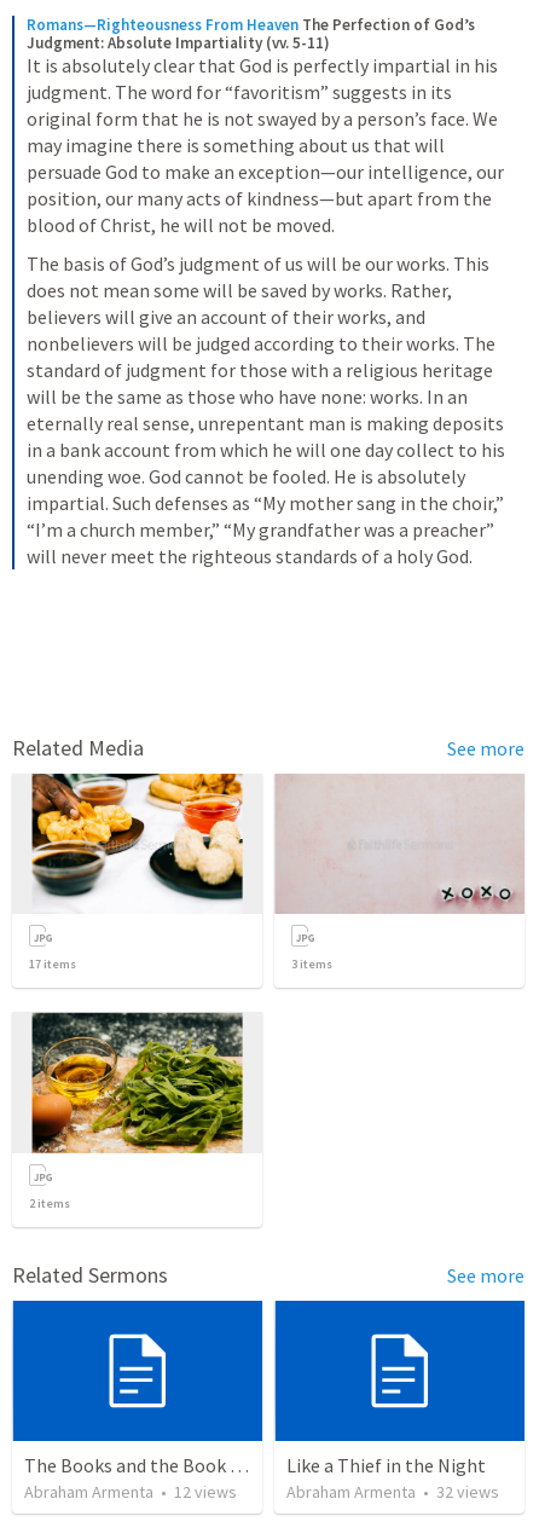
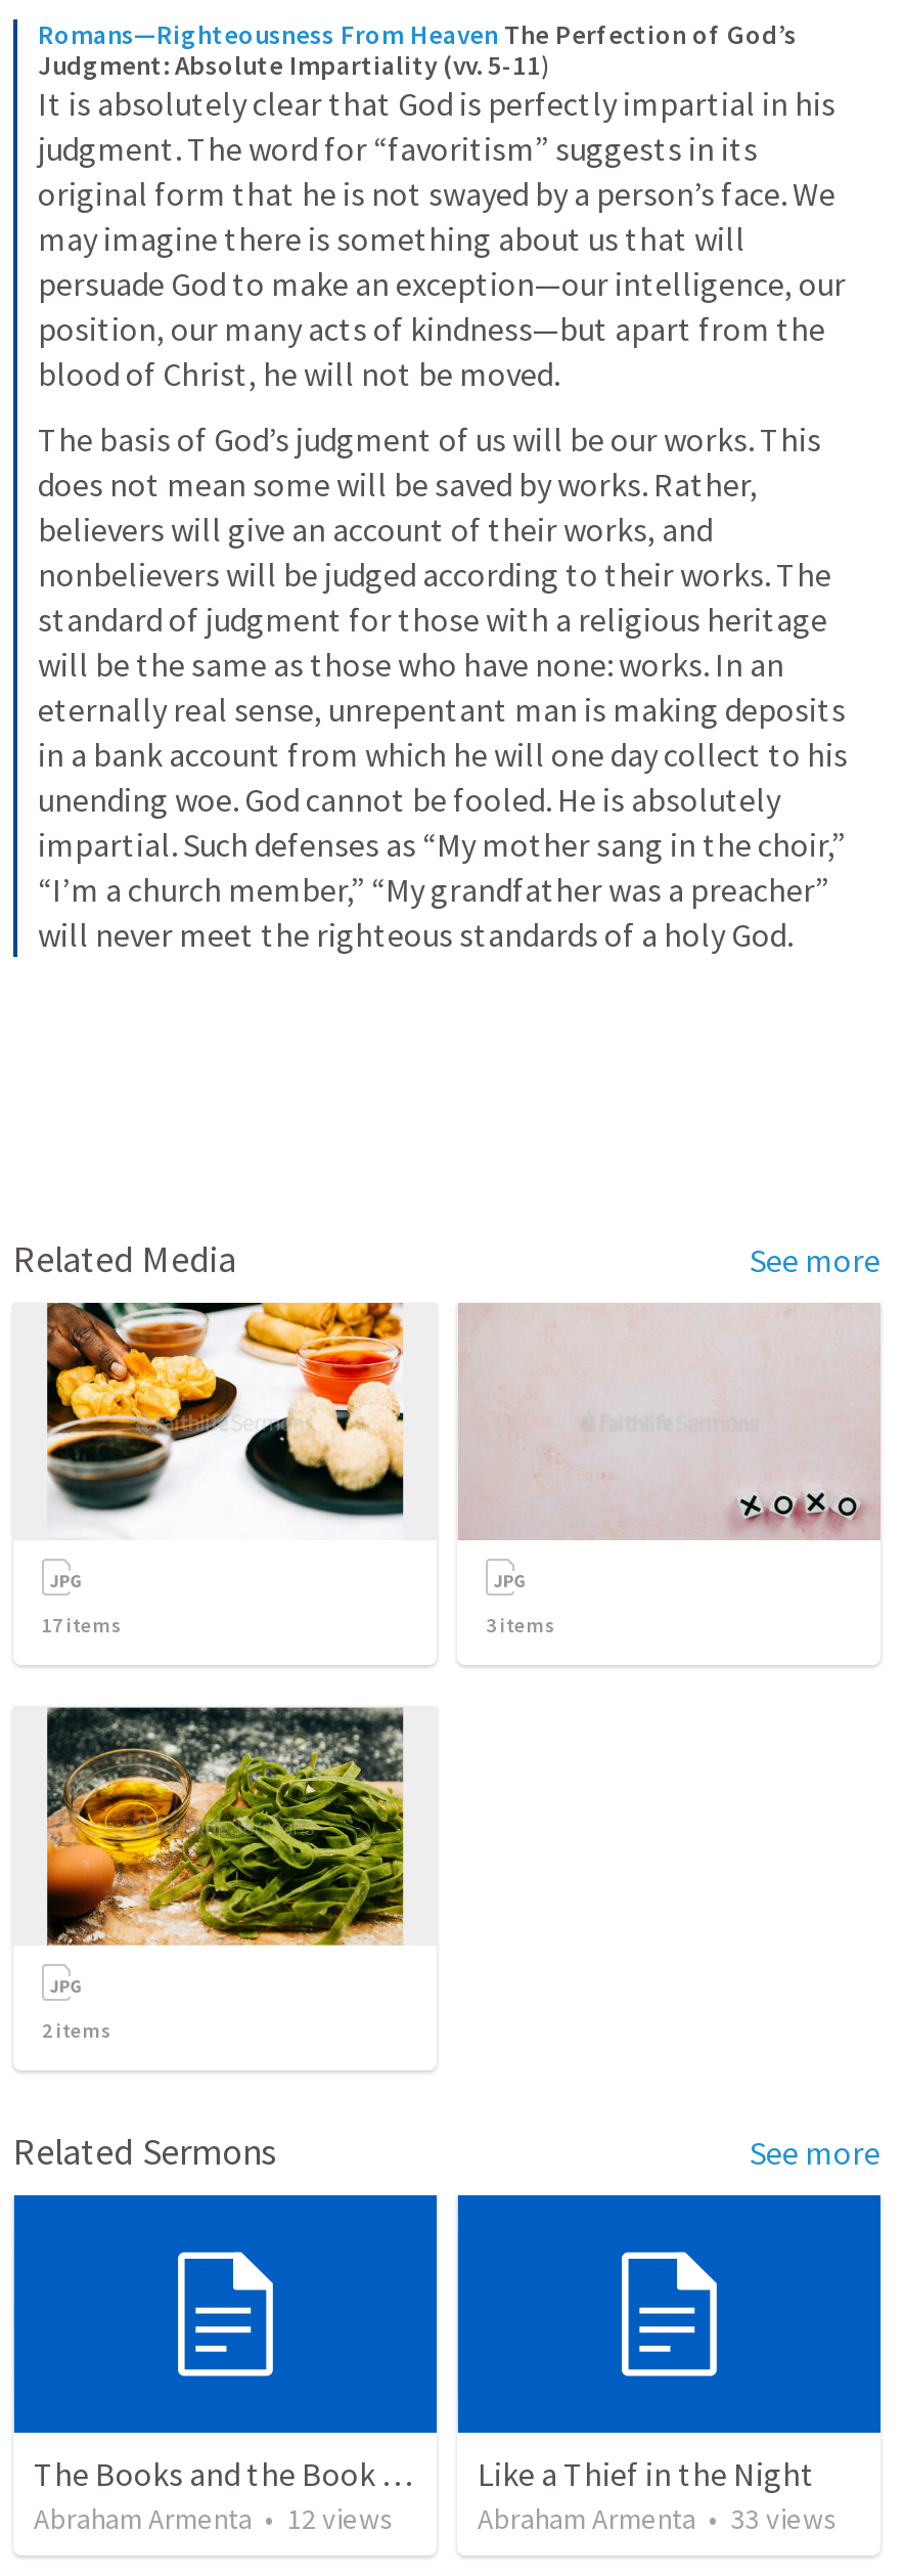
[286,1481,499,1503] Abraham Armenta • 32 views -> [478,2501,838,2538] Abraham Armenta • 33 views

